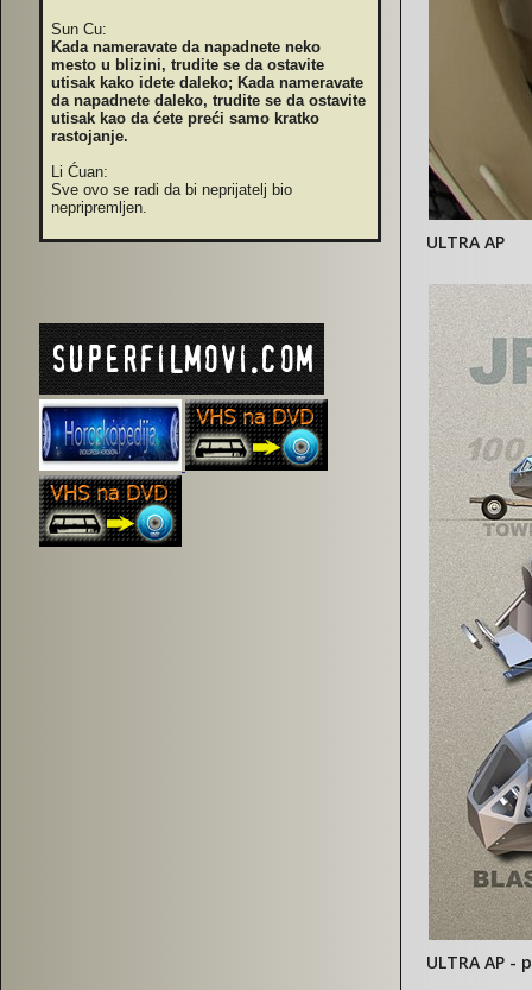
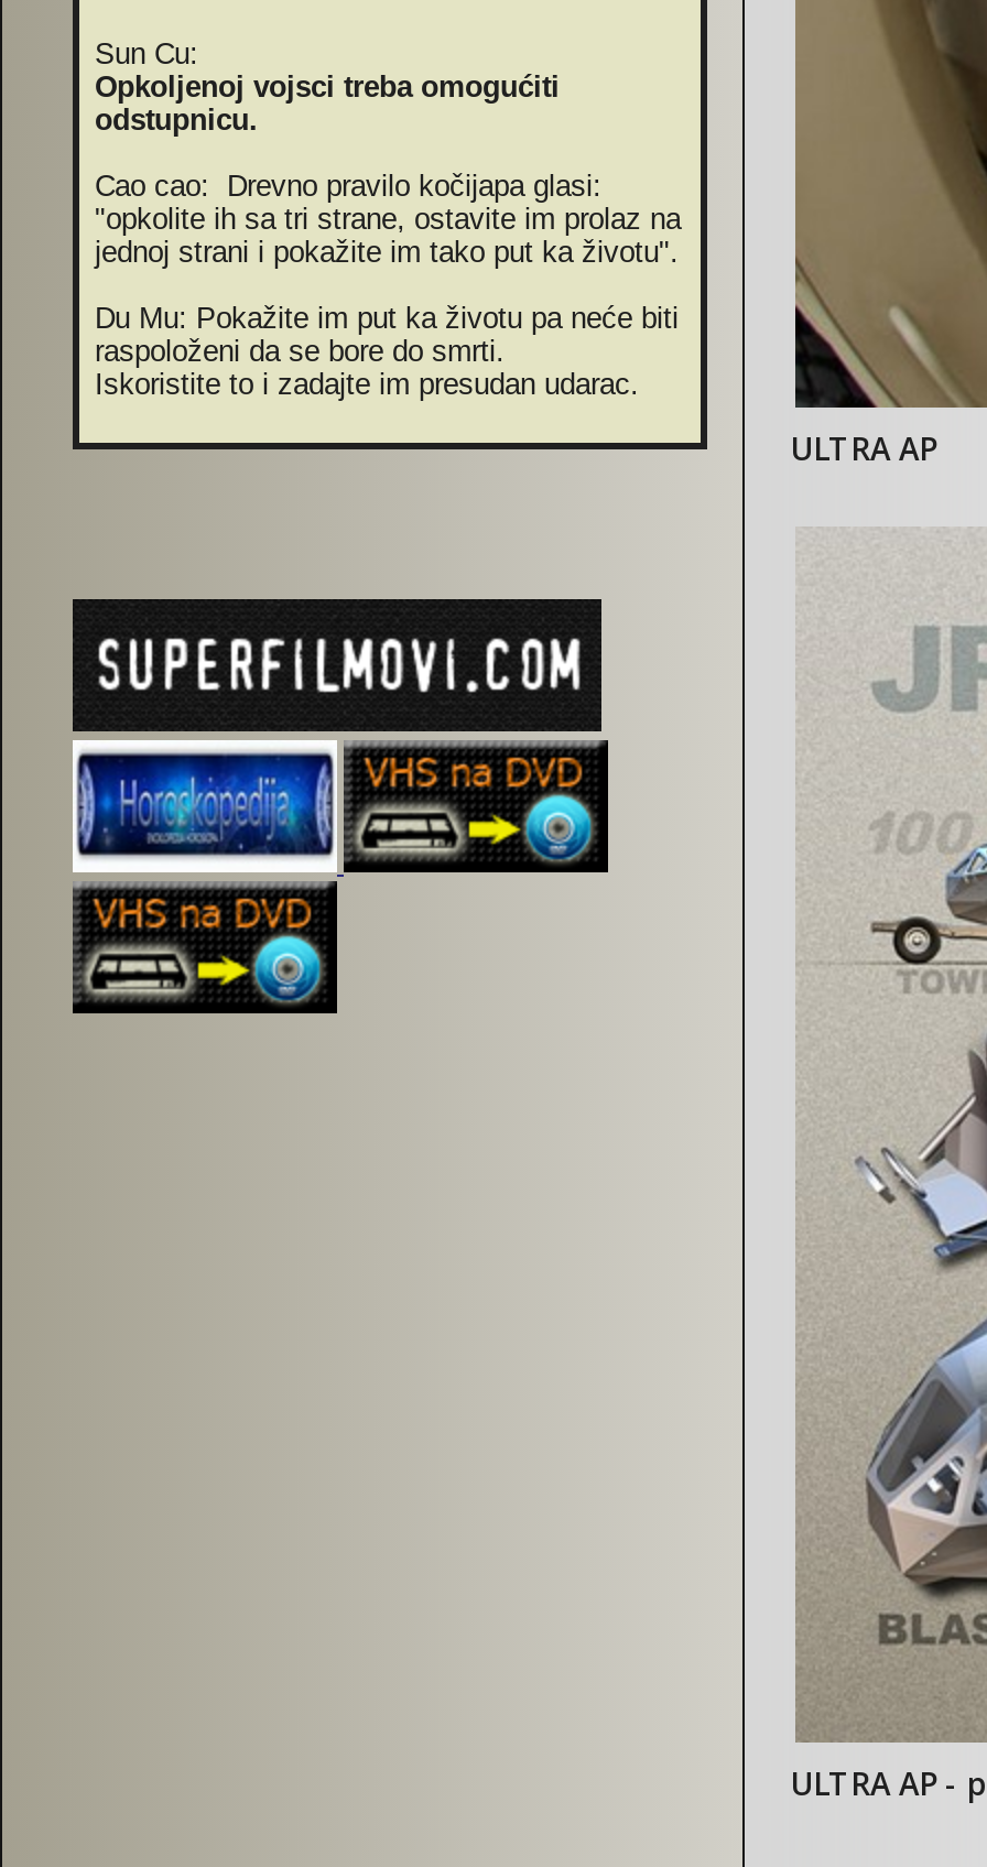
[51,38,366,216] Kada nameravate da napadnete neko | mesto u blizini, trudite se da ostavite | utisak kako idete daleko; Kada nameravate | da napadnete daleko, trudite se da ostavite | utisak kao da ćete preći samo kratko | rastojanje. | Li Ćuan: | Sve ovo se radi da bi neprijatelj bio | nepripremljen. -> [95,70,681,401] Opkoljenoj vojsci treba omogućiti | odstupnicu. | Cao cao: Drevno pravilo kočijapa glasi: | "opkolite ih sa tri strane, ostavite im prolaz na | jednoj strani i pokažite im tako put ka životu". | Du Mu: Pokažite im put ka životu pa neće biti | raspoloženi da se bore do smrti. | Iskoristite to i zadajte im presudan udarac.

